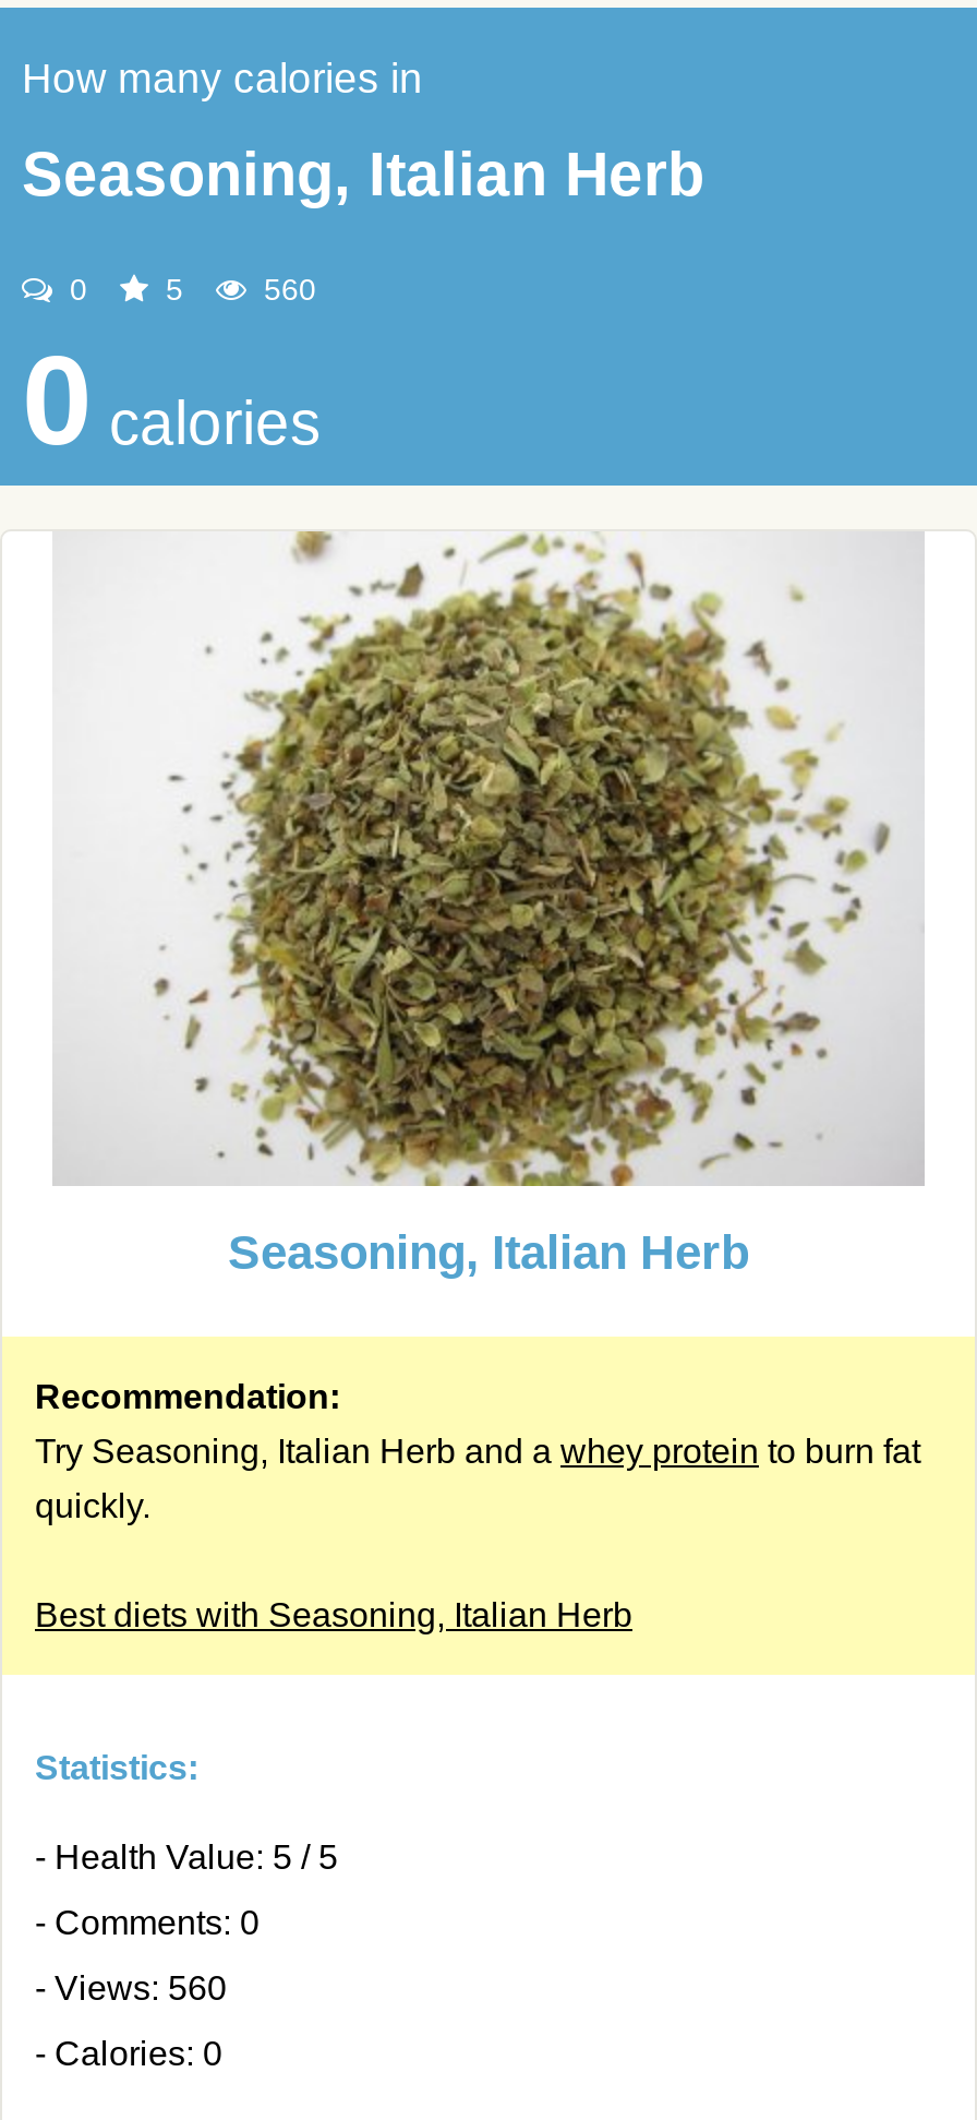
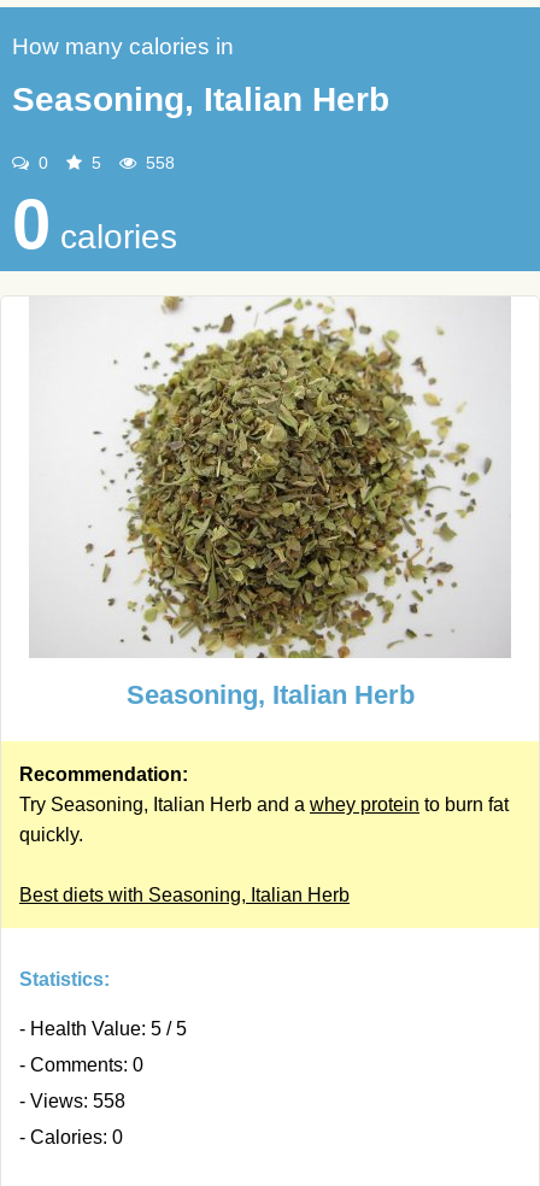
[255,272,316,307] 560 -> [141,153,175,172] 558
[35,1969,227,2007] - Views: 560 -> [19,1091,125,1111] - Views: 558

